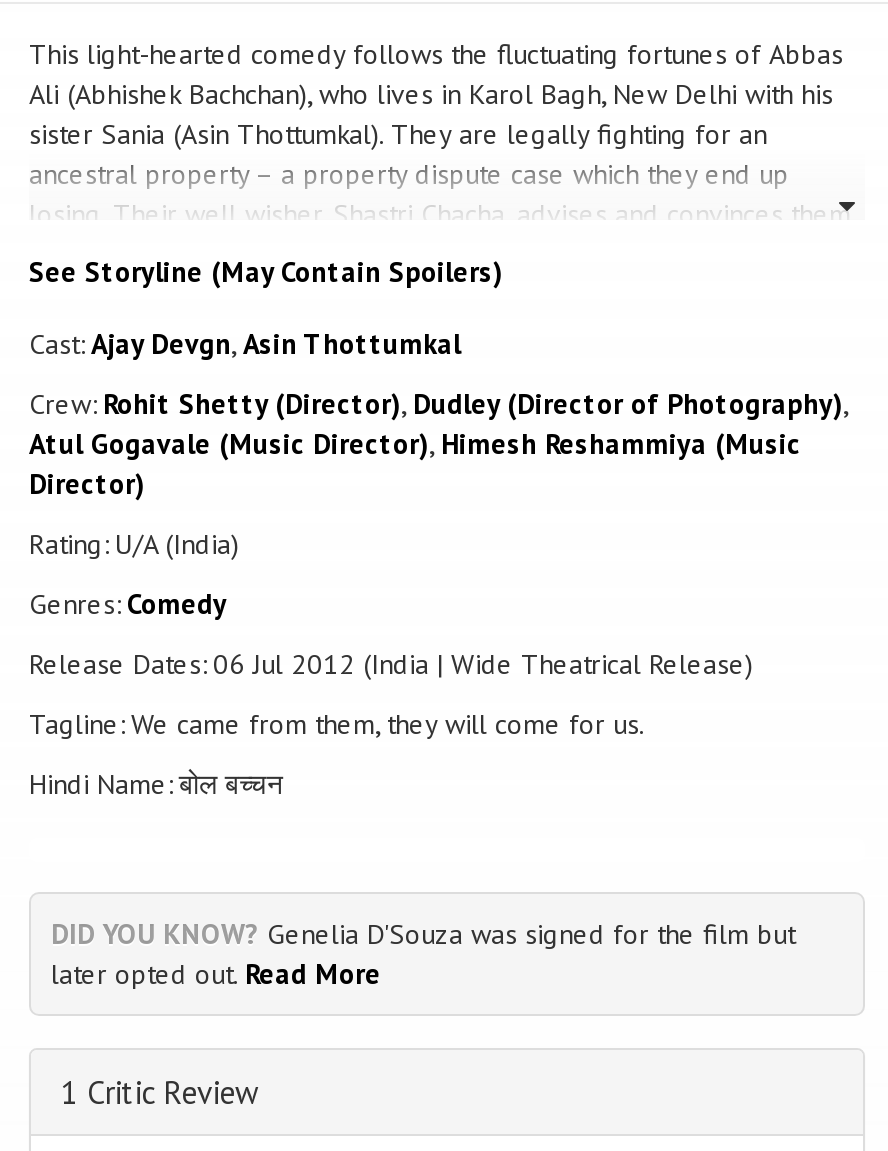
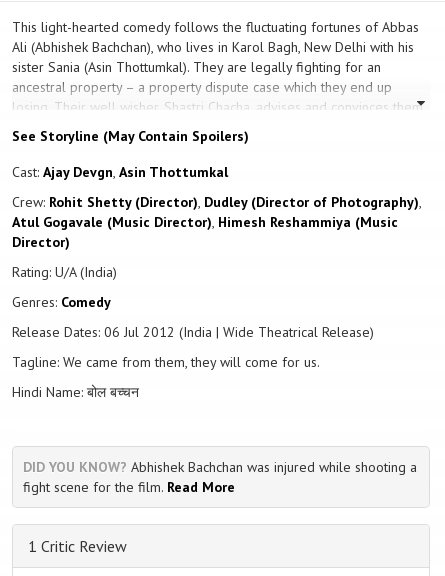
[51,916,795,992] DID YOU KNOW? Genelia D'Souza was signed for the film but | later opted out. Read More -> [23,458,417,496] DID YOU KNOW? Abhishek Bachchan was injured while shooting a | fight scene for the film. Read More

